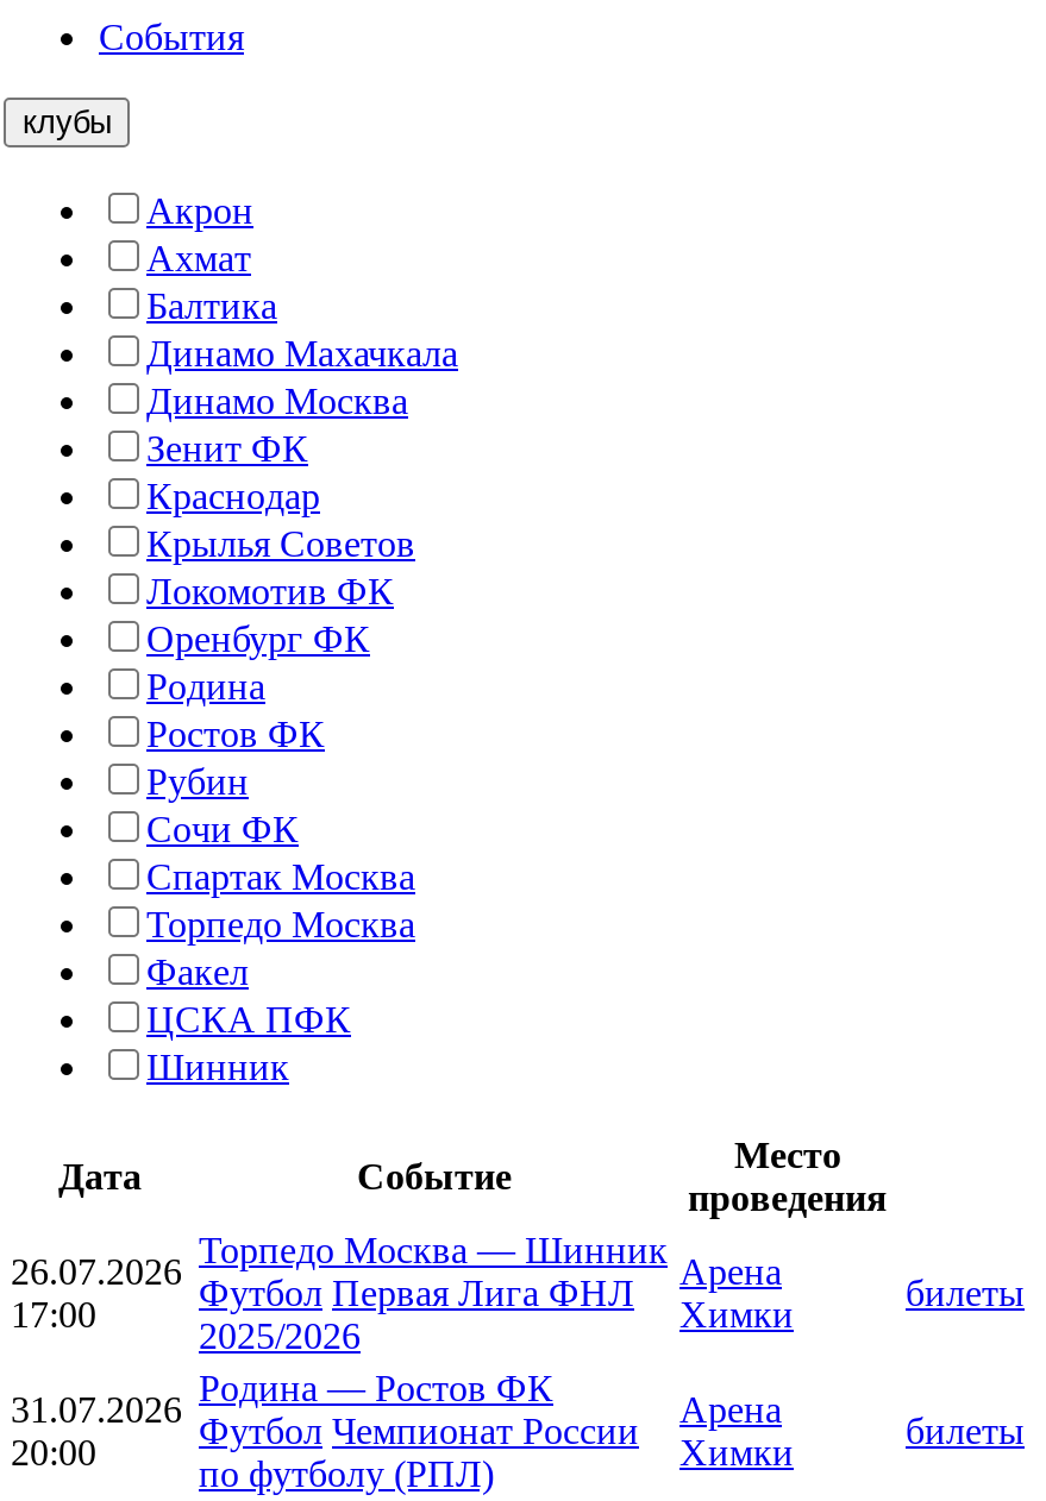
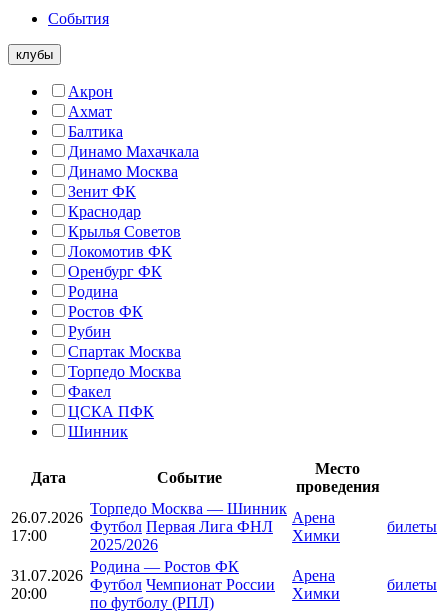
[146,808,299,849] Сочи ФК -> none

